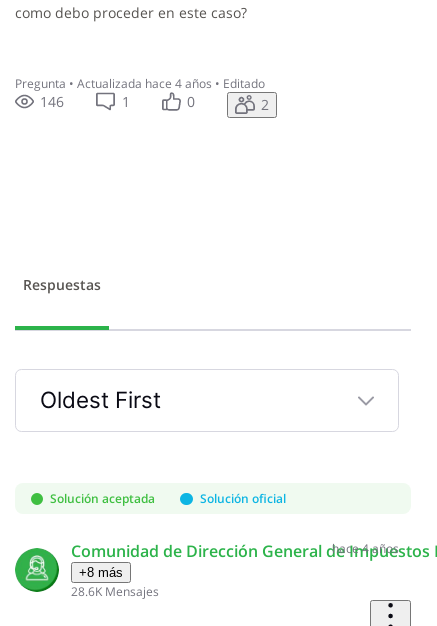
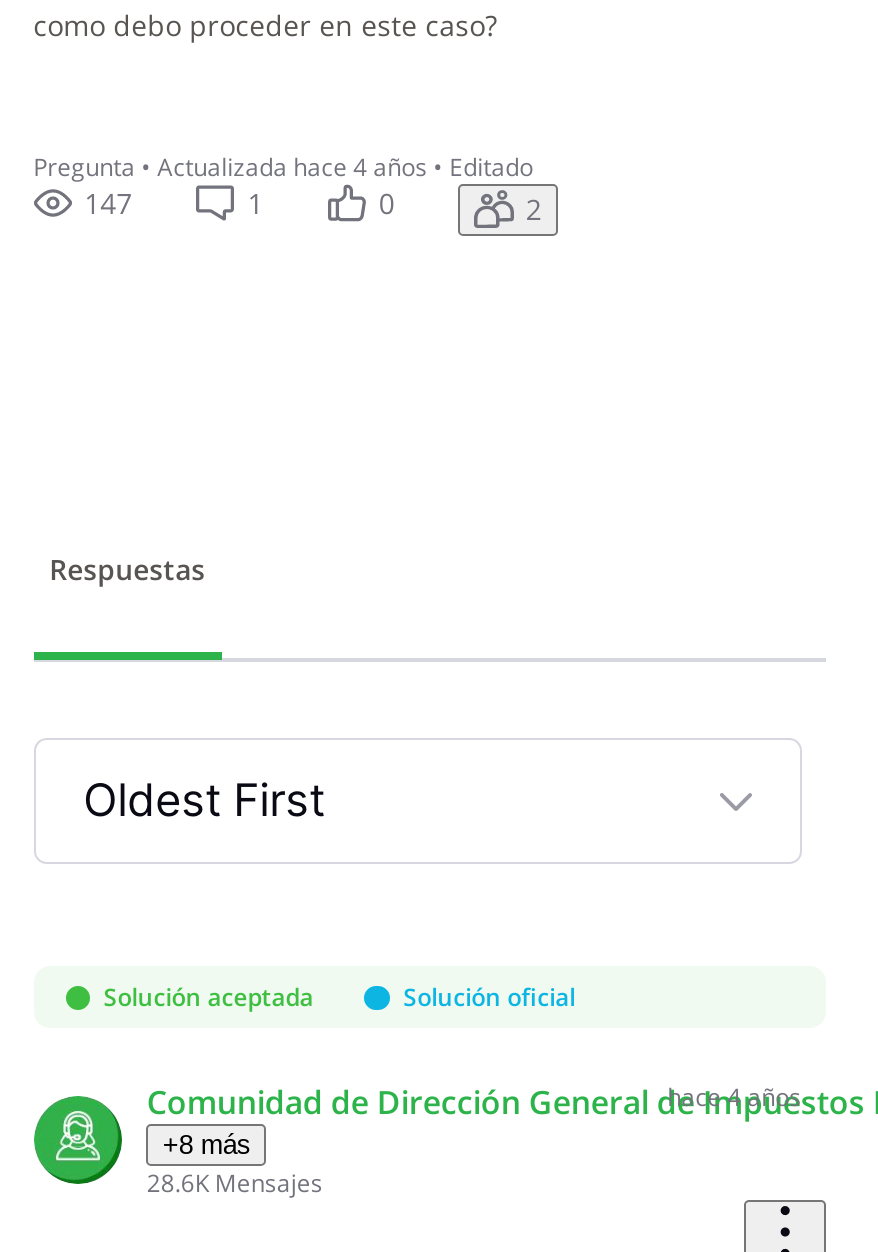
[40,92,64,111] 146 -> [84,184,132,222] 147

